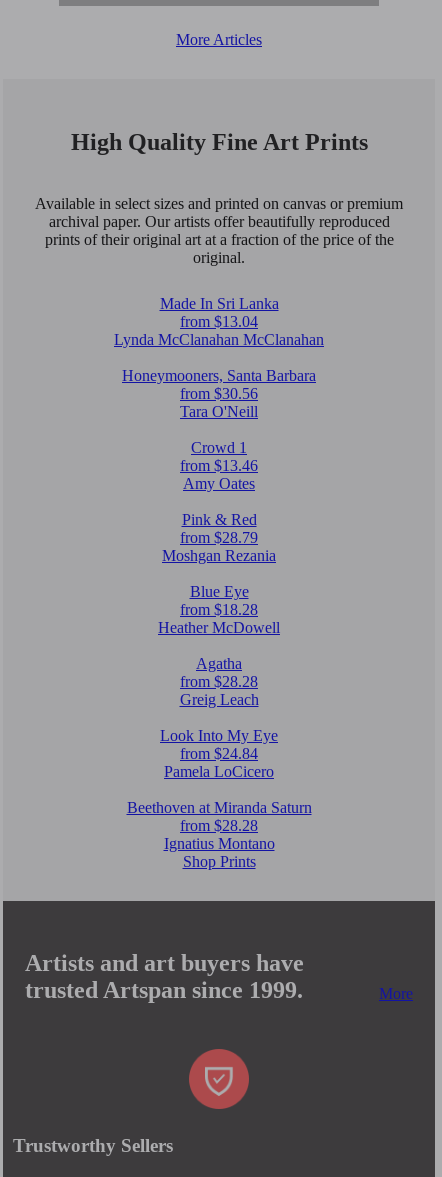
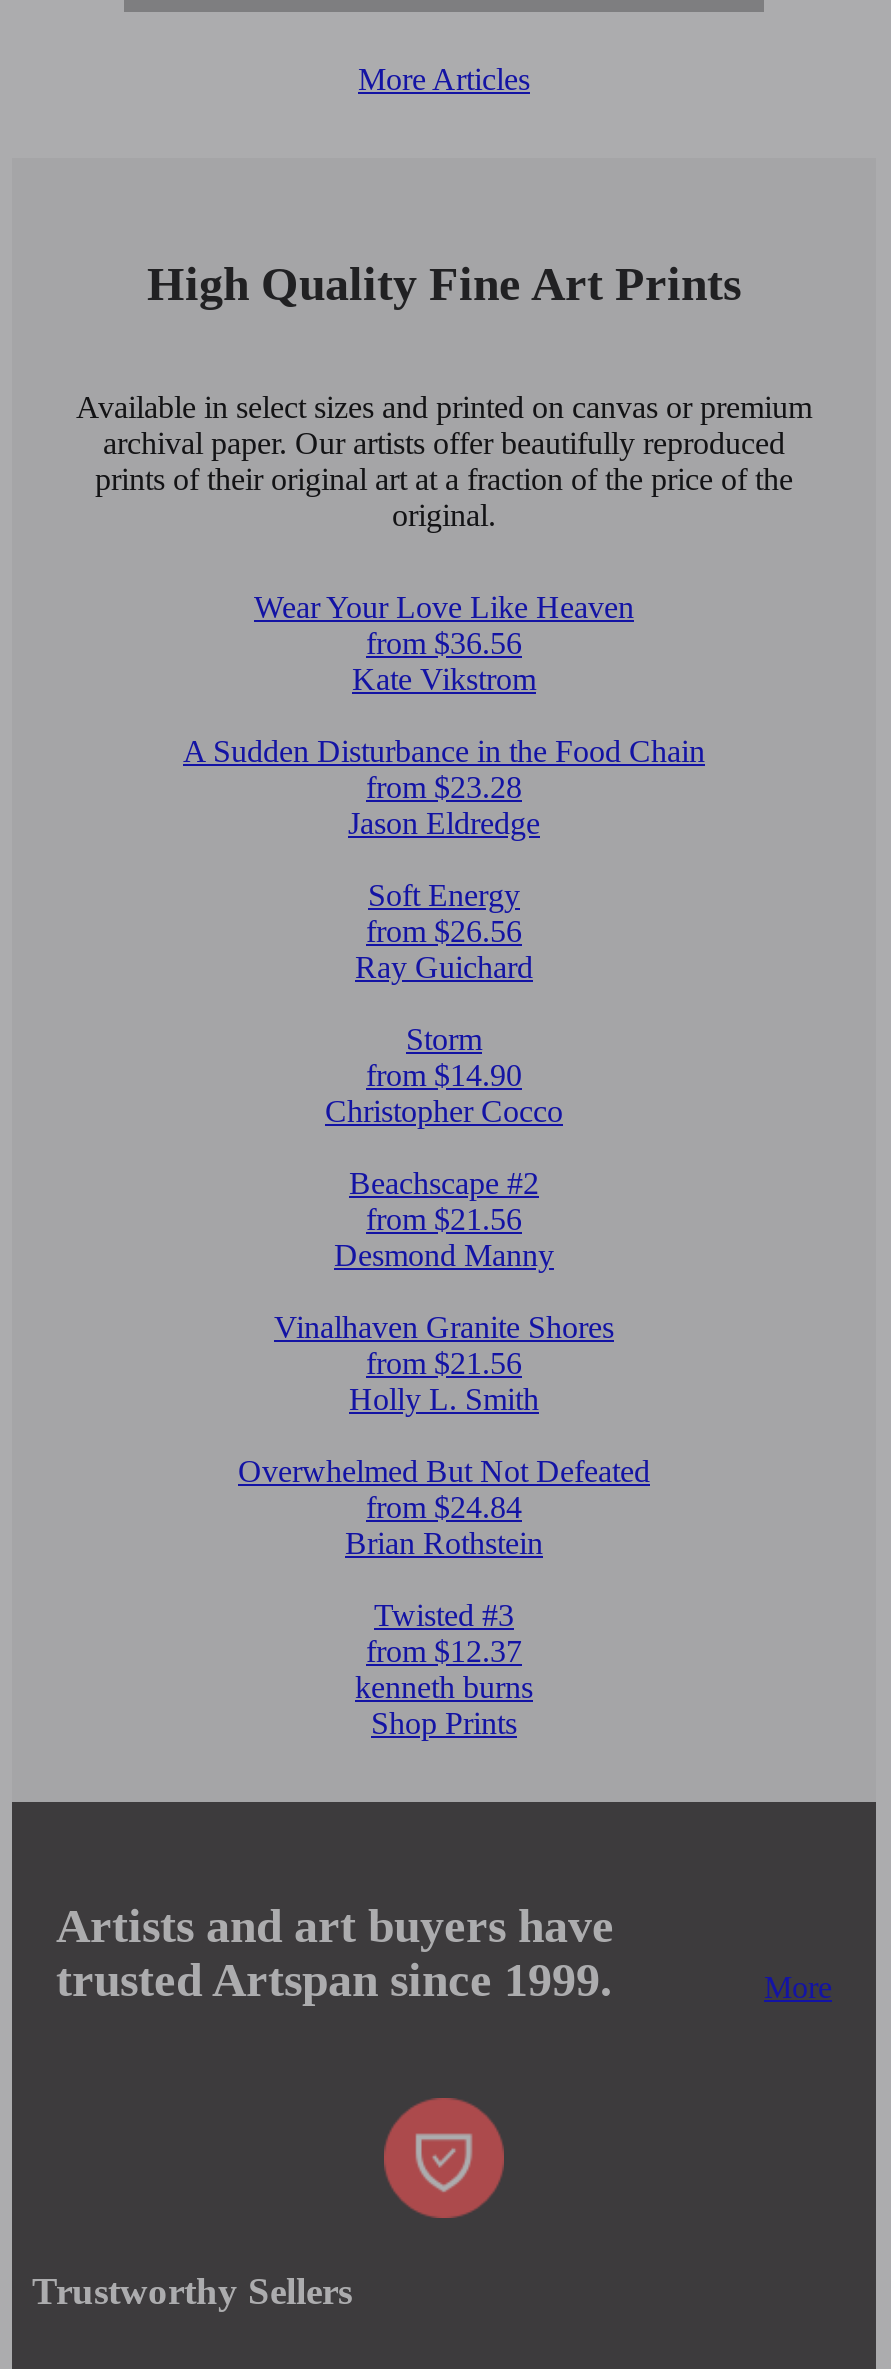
[114,294,324,347] Made In Sri Lanka | from $13.04 | Lynda McClanahan McClanahan -> [254,589,634,695] Wear Your Love Like Heaven | from $36.56 | Kate Vikstrom
[122,366,316,419] Honeymooners, Santa Barbara | from $30.56 | Tara O'Neill -> [183,733,705,839] A Sudden Disturbance in the Food Chain | from $23.28 | Jason Eldredge
[180,438,258,491] Crowd 1 | from $13.46 | Amy Oates -> [355,877,533,983] Soft Energy | from $26.56 | Ray Guichard
[162,510,276,563] Pink & Red | from $28.79 | Moshgan Rezania -> [325,1021,563,1127] Storm | from $14.90 | Christopher Cocco
[158,582,280,635] Blue Eye | from $18.28 | Heather McDowell -> [334,1165,554,1271] Beachscape #2 | from $21.56 | Desmond Manny
[179,654,258,707] Agatha | from $28.28 | Greig Leach -> [274,1309,614,1415] Vinalhaven Granite Shores | from $21.56 | Holly L. Smith
[160,726,278,743] Look Into My Eye -> [238,1453,650,1487] Overwhelmed But Not Defeated
[164,762,274,779] Pamela LoCicero -> [345,1525,543,1559] Brian Rothstein
[126,798,311,851] Beethoven at Miranda Saturn | from $28.28 | Ignatius Montano -> [355,1597,533,1703] Twisted #3 | from $12.37 | kenneth burns

